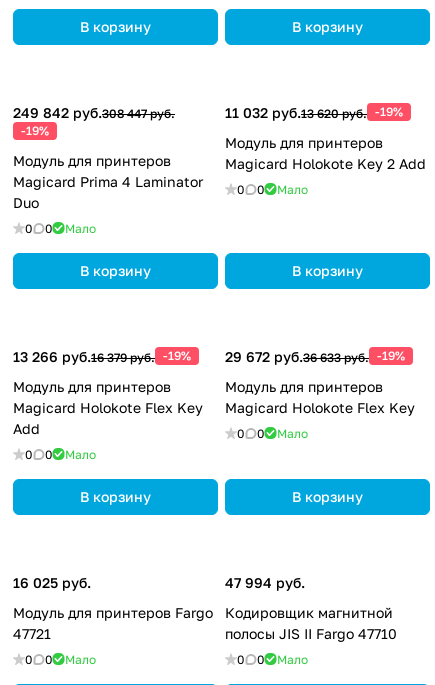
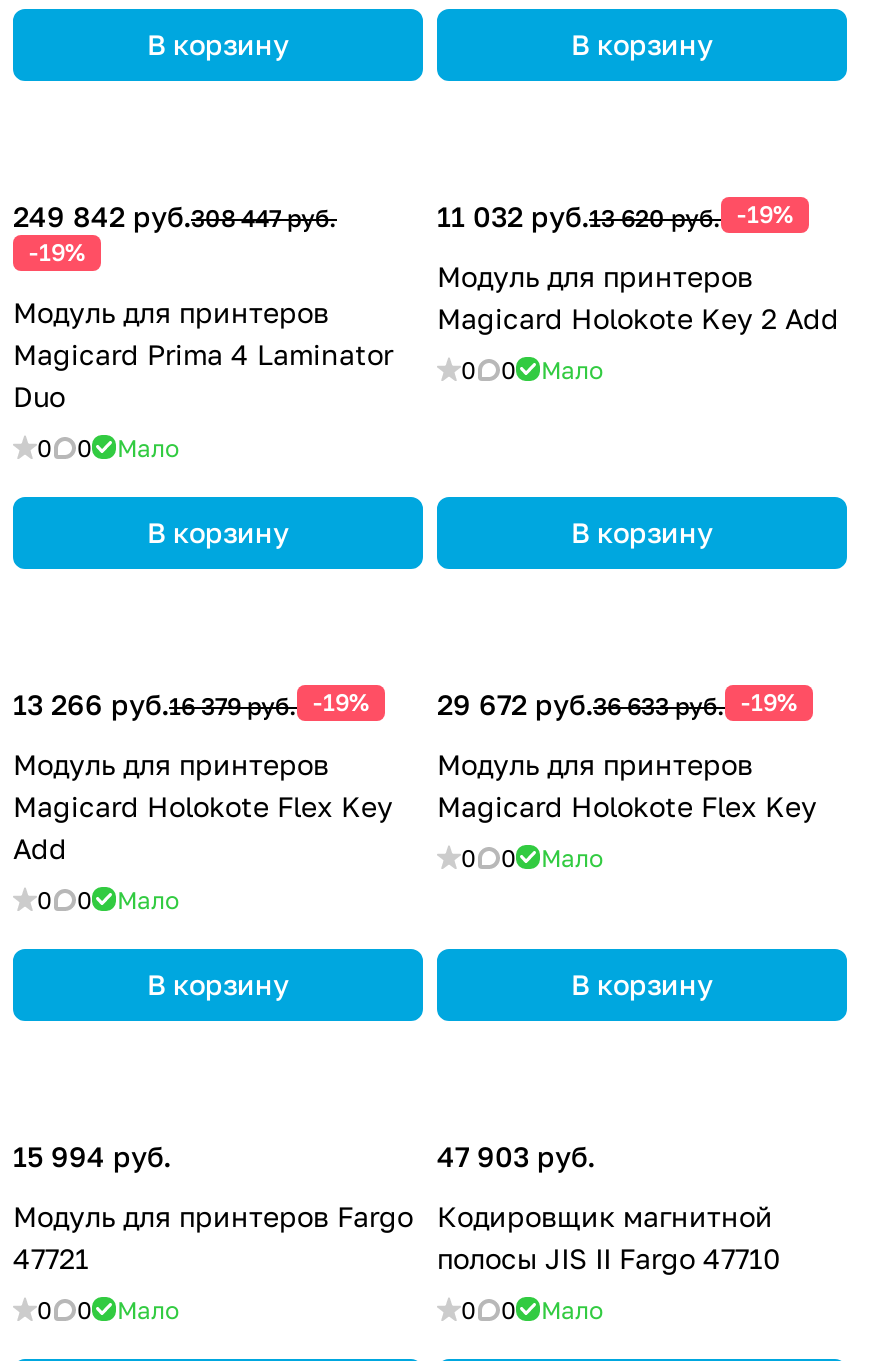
[13,574,91,591] 16 025 руб. -> [13,1139,171,1173] 15 994 руб.
[225,574,305,591] 47 994 руб. -> [437,1139,595,1173] 47 903 руб.

